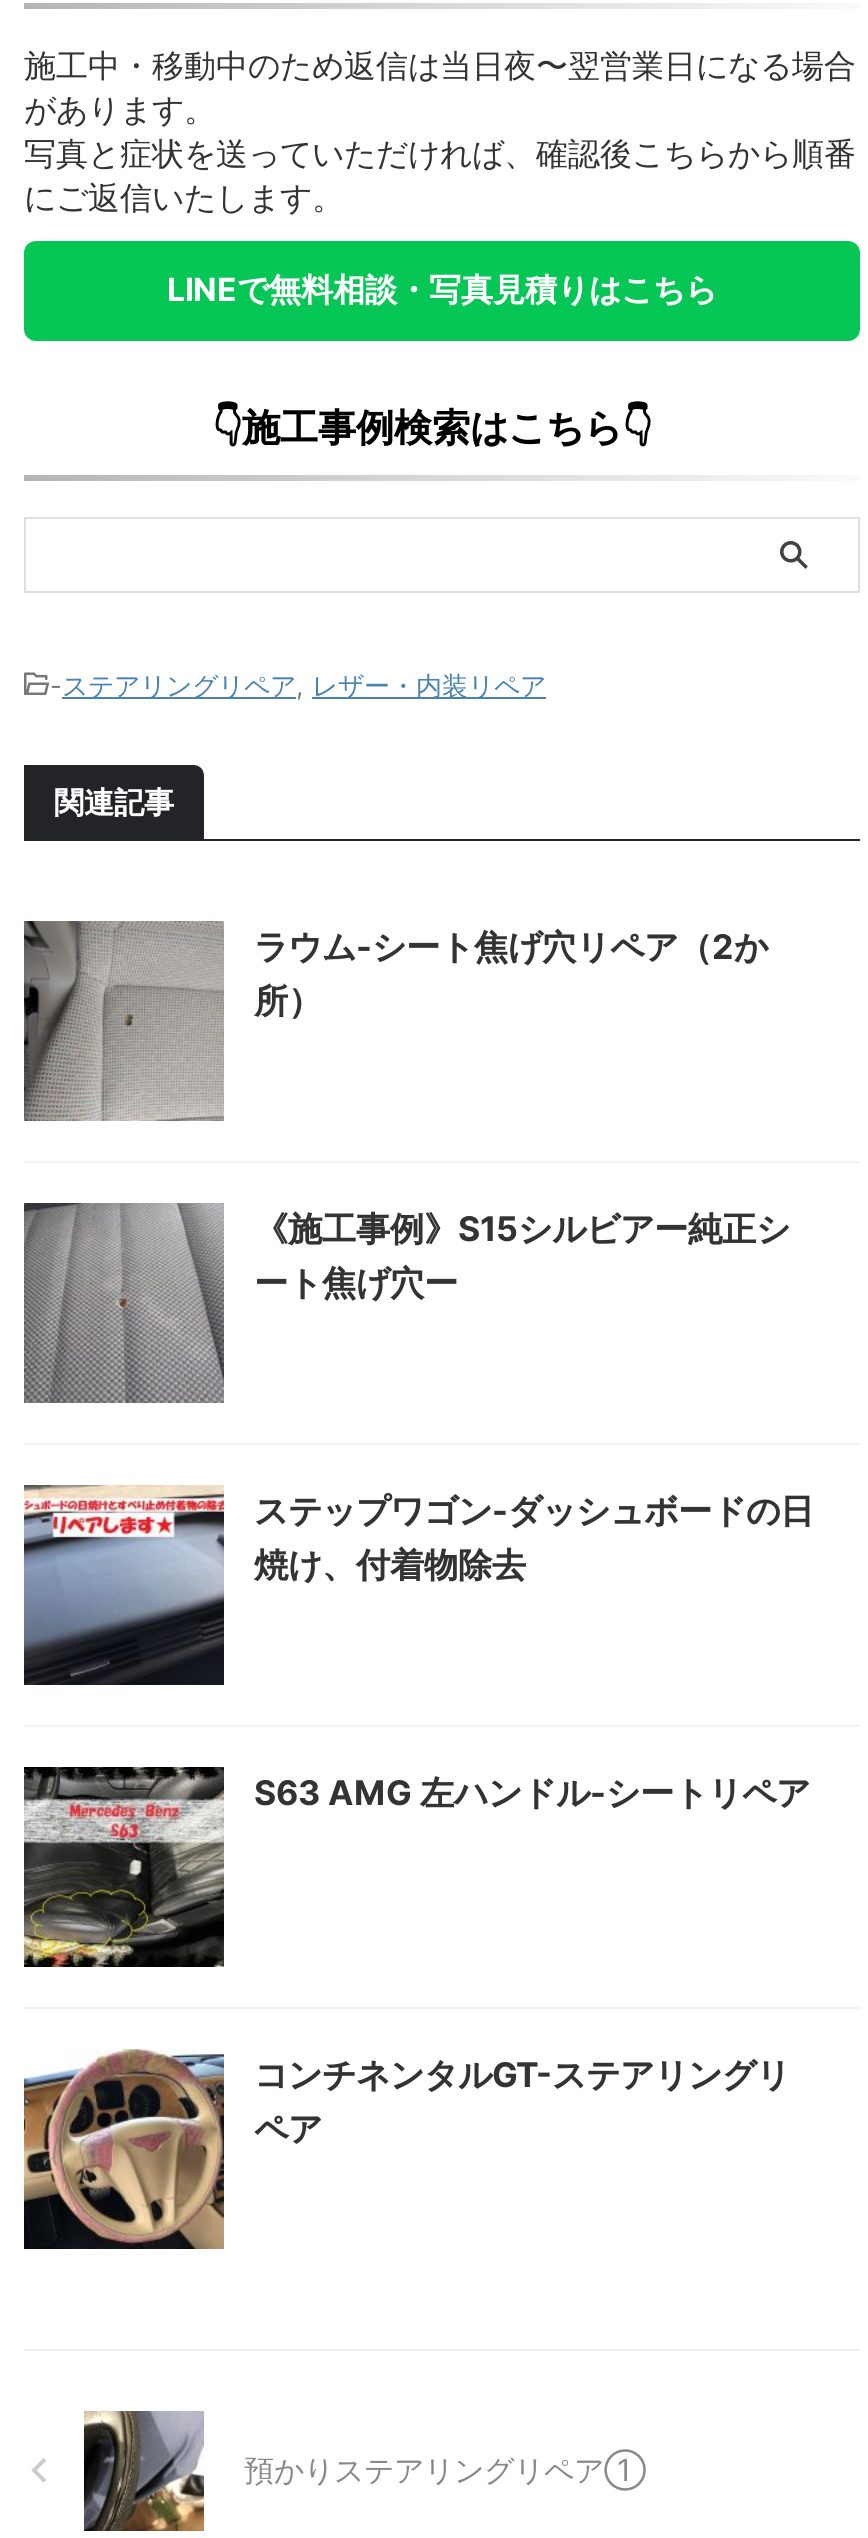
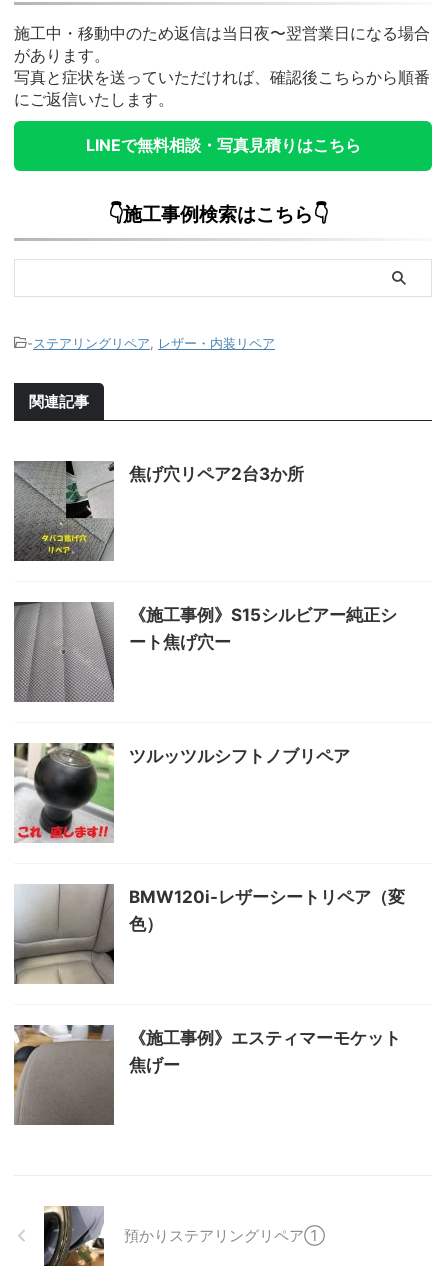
[24,923,768,1121] [image] | ラウム-シート焦げ穴リペア（2か | 所） -> [14,461,304,561] [image] | 焦げ穴リペア2台3か所
[22,1485,814,1687] [image] | ステップワゴン-ダッシュボードの日 | 焼け、付着物除去 -> [13,742,350,843] [image] | ツルッツルシフトノブリペア
[22,1765,810,1969] [image] | S63 AMG 左ハンドル-シートリペア -> [14,883,405,985] [image] | BMW120i-レザーシートリペア（変 | 色）
[22,2049,790,2251] [image] | コンチネンタルGT-ステアリングリ | ペア -> [13,1024,401,1126] [image] | 《施工事例》エスティマーモケット | 焦げー

